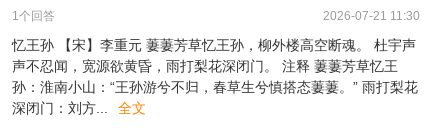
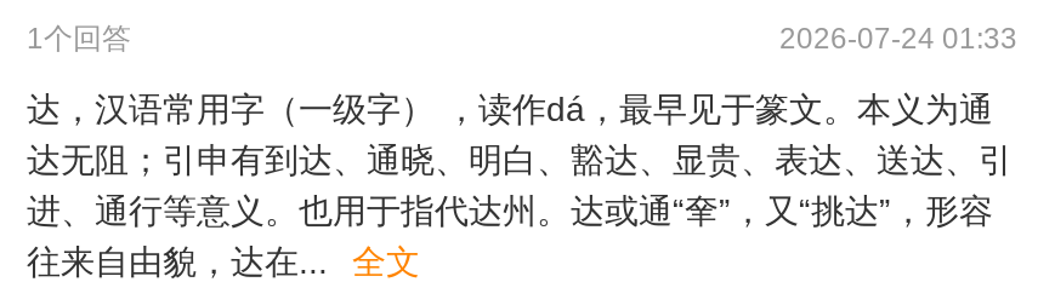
[323,9,420,23] 2026-07-21 11:30 -> [779,22,1017,56] 2026-07-24 01:33
[12,37,418,116] 忆王孙 【宋】李重元 萋萋芳草忆王孙，柳外楼高空断魂。 杜宇声 | 声不忍闻，宽源欲黄昏，雨打梨花深闭门。 注释 萋萋芳草忆王 | 孙：淮南小山：“王孙游兮不归，春草生兮慎搭态萋萋。” 雨打梨花 | 深闭门：刘方... -> [27,90,1013,281] 达，汉语常用字（一级字） ，读作dá，最早见于篆文。本义为通 | 达无阻；引申有到达、通晓、明白、豁达、显贵、表达、送达、引 | 进、通行等意义。也用于指代达州。达或通“羍”，又“挑达”，形容 | 往来自由貌，达在...

